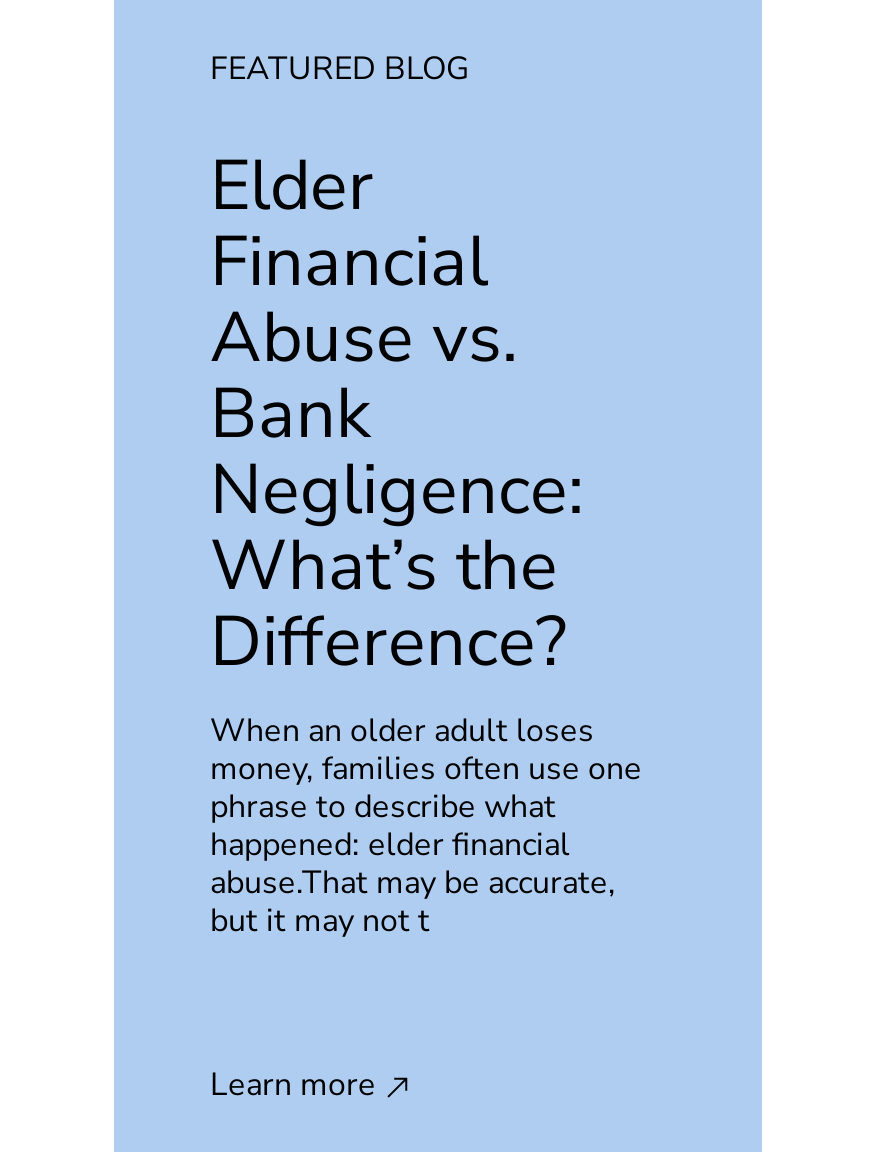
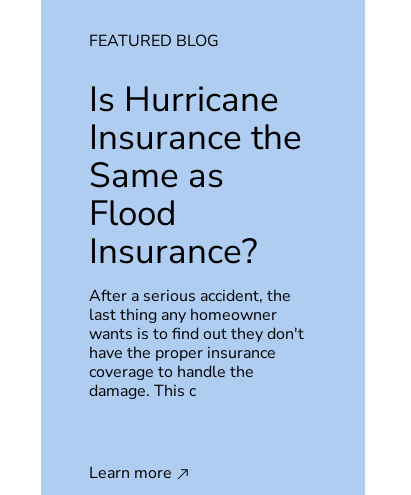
[210,139,642,943] Elder | Financial | Abuse vs. | Bank | Negligence: | What’s the | Difference? | When an older adult loses | money, families often use one | phrase to describe what | happened: elder financial | abuse.That may be accurate, | but it may not t -> [89,76,304,402] Is Hurricane | Insurance the | Same as | Flood | Insurance? | After a serious accident, the | last thing any homeowner | wants is to find out they don't | have the proper insurance | coverage to handle the | damage. This c

